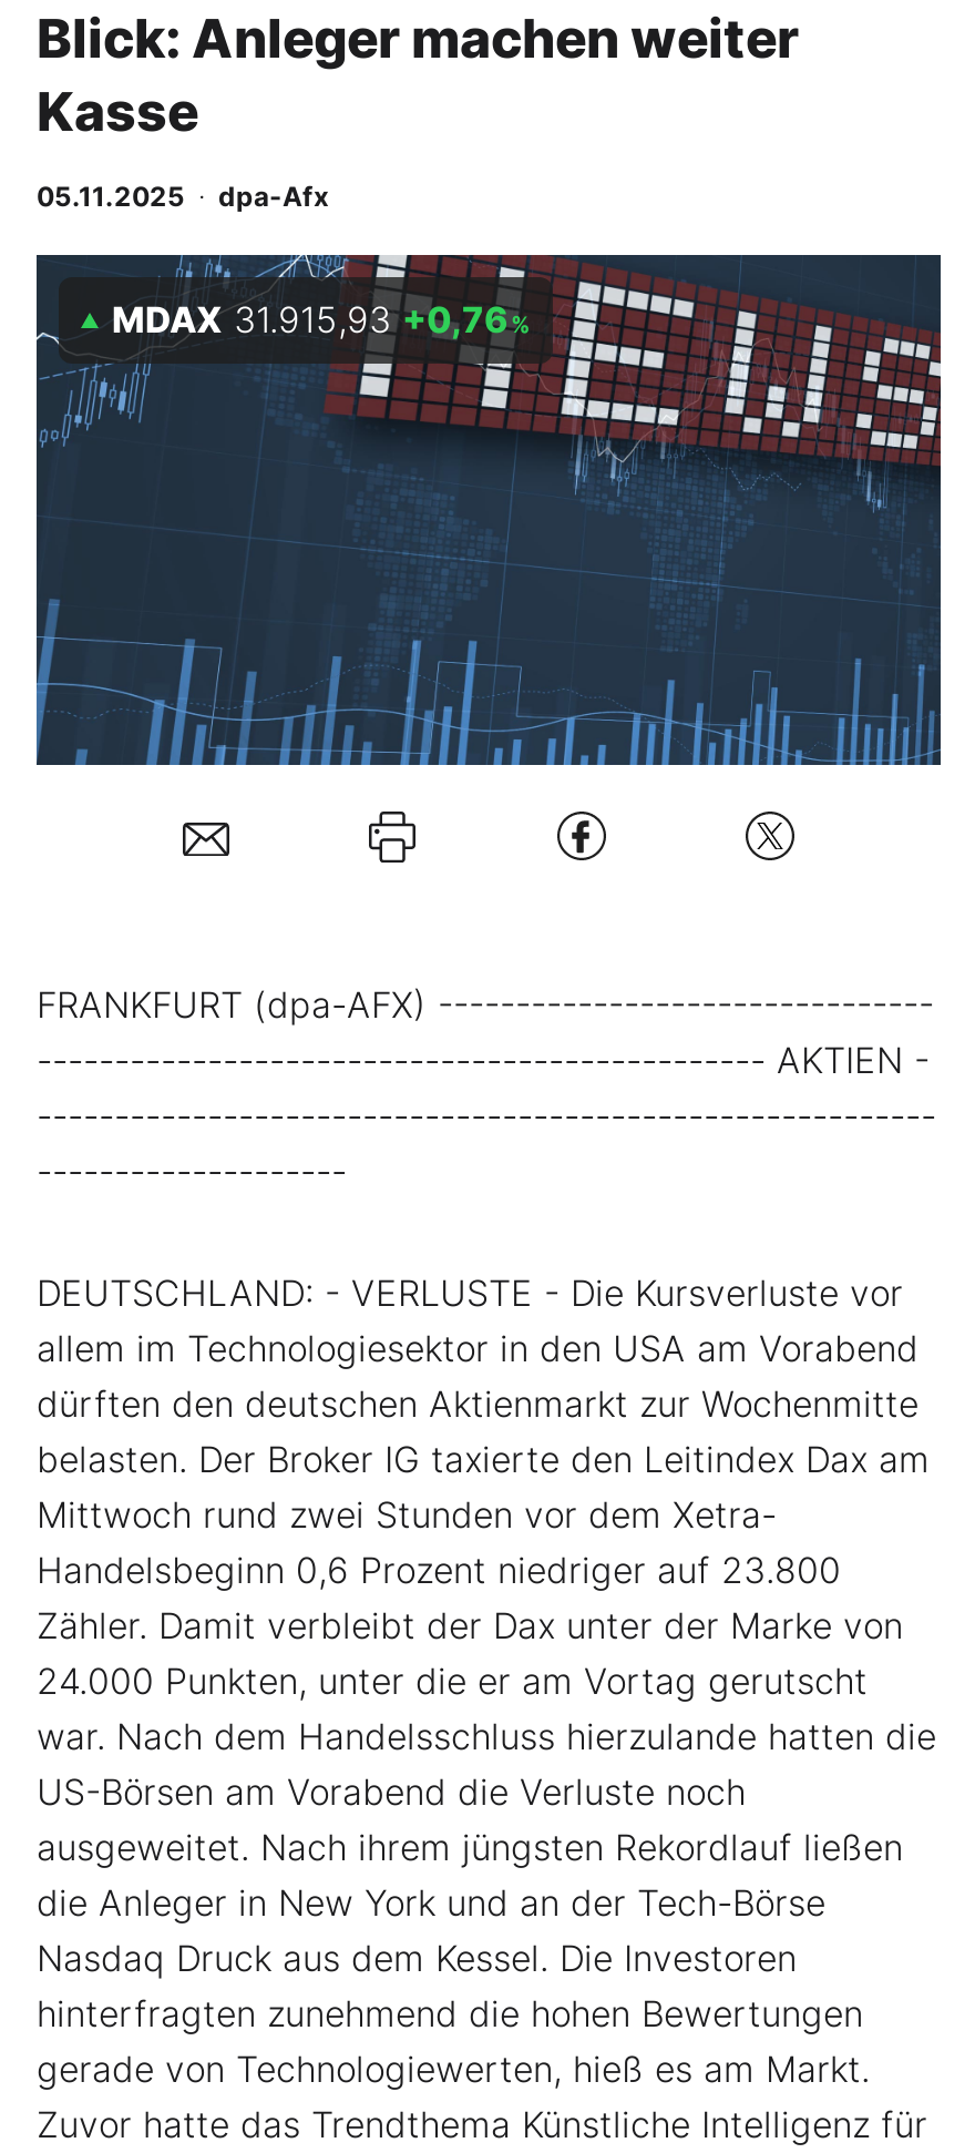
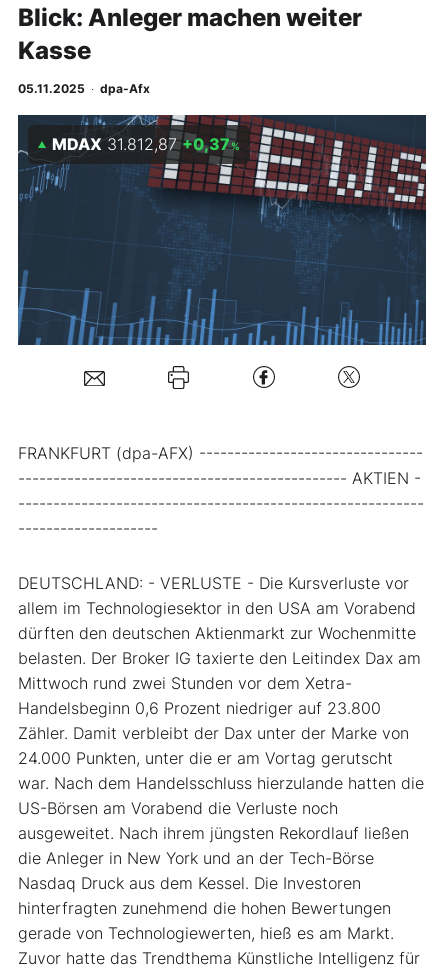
[112,297,531,341] MDAX 31.915,93 +0,76% -> [52,134,240,154] MDAX 31.812,87 +0,37%

